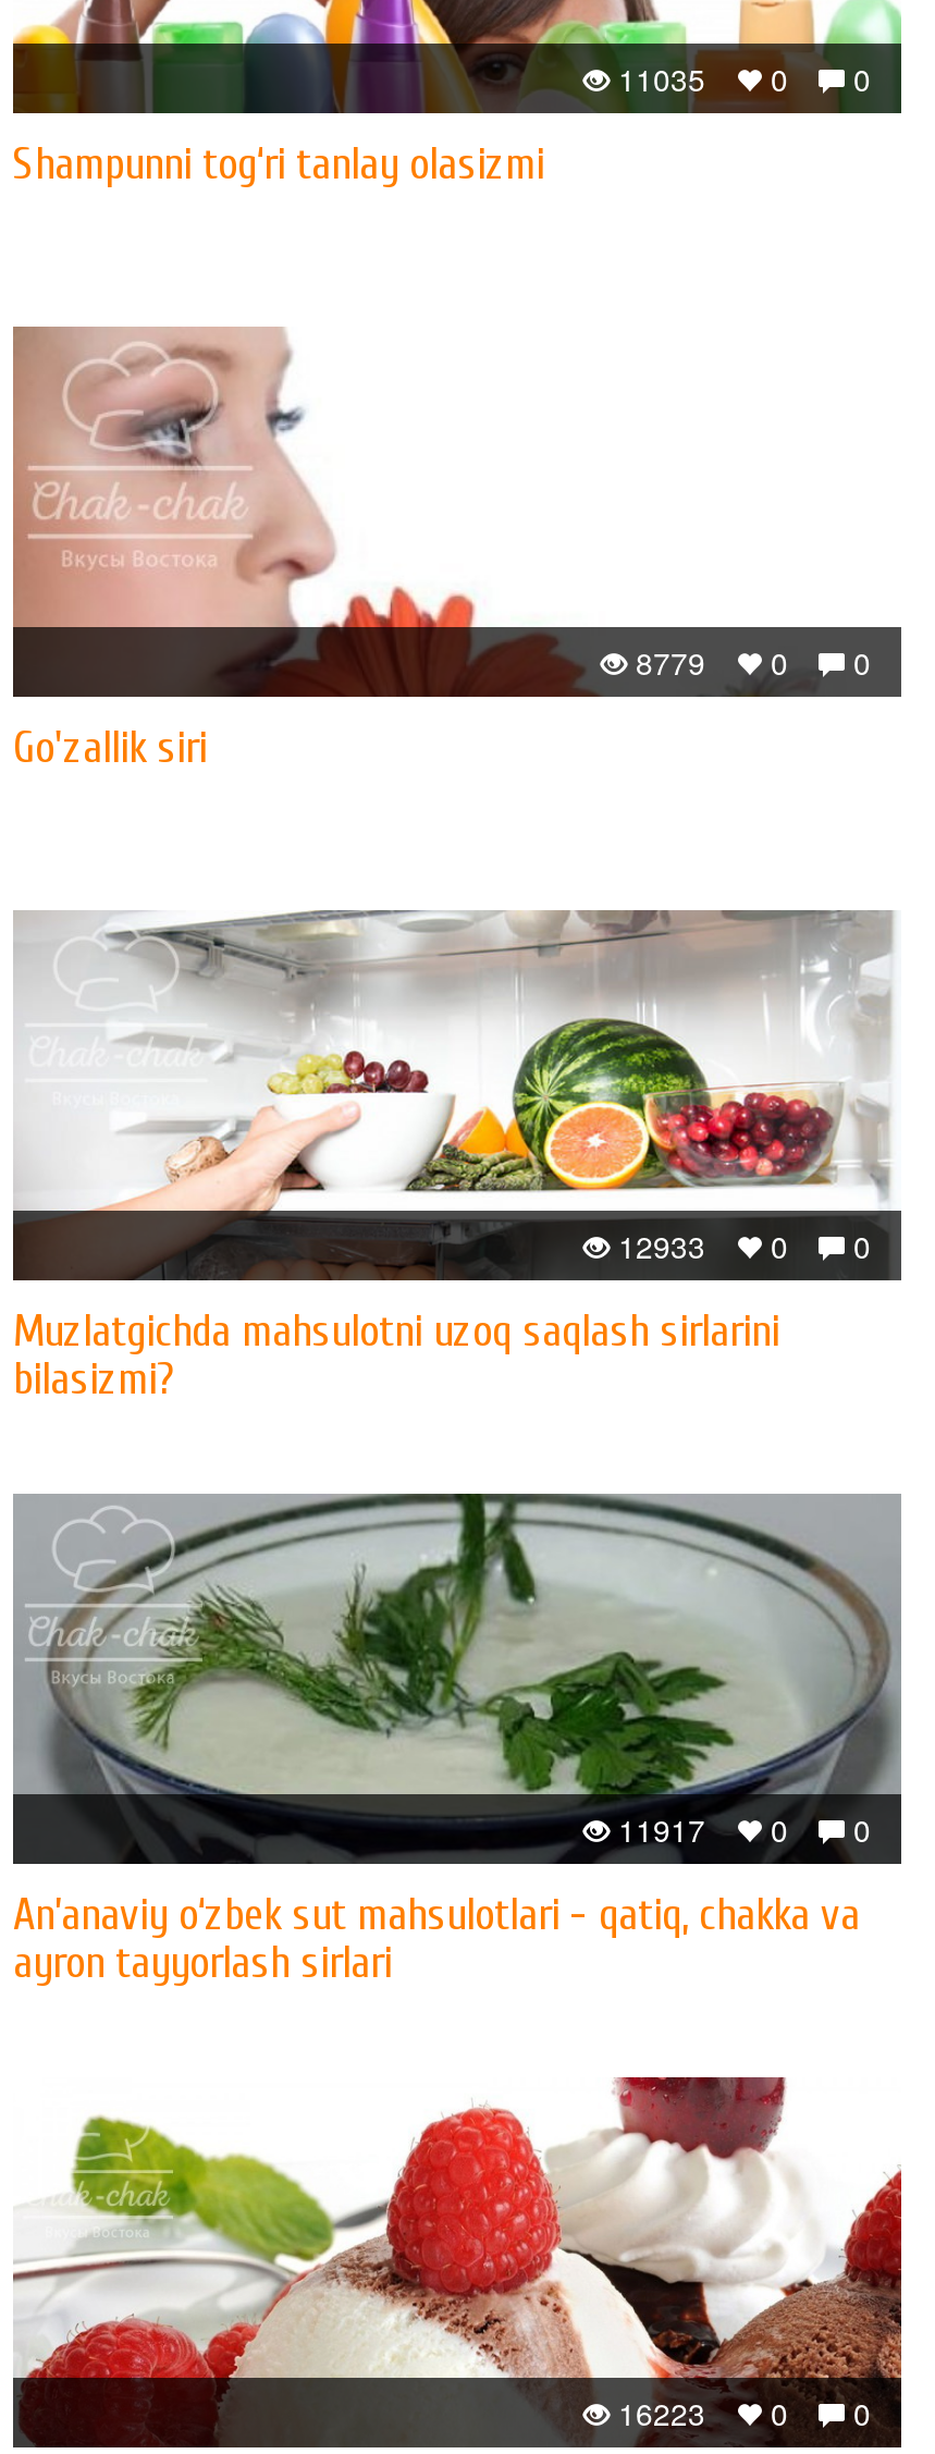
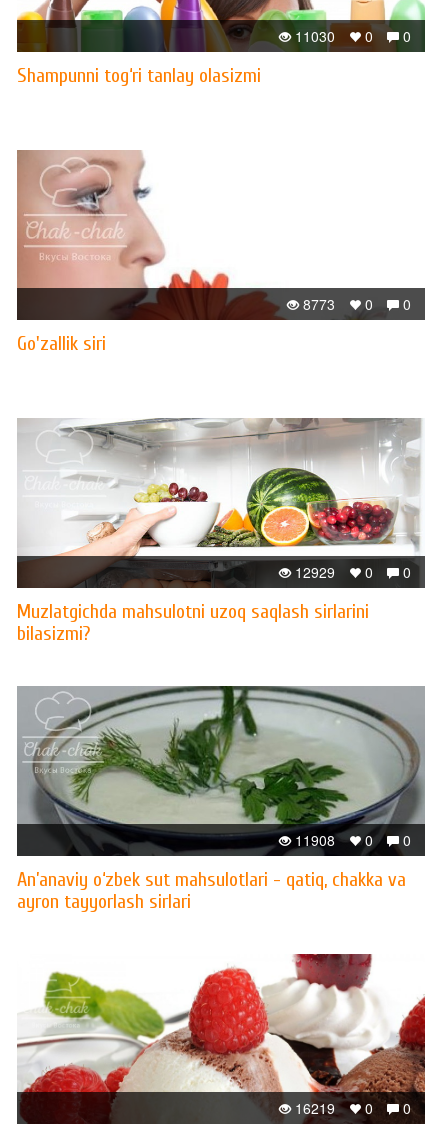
[618,57,871,100] 11035 0 0 -> [295,26,411,46] 11030 0 0
[636,640,871,684] 8779 0 0 -> [303,294,411,314] 8773 0 0
[618,1224,871,1267] 12933 0 0 -> [295,562,411,582] 12929 0 0
[618,1807,871,1851] 11917 0 0 -> [295,830,411,850] 11908 0 0
[618,2391,871,2434] 16223 0 0 -> [295,1098,411,1118] 16219 0 0

